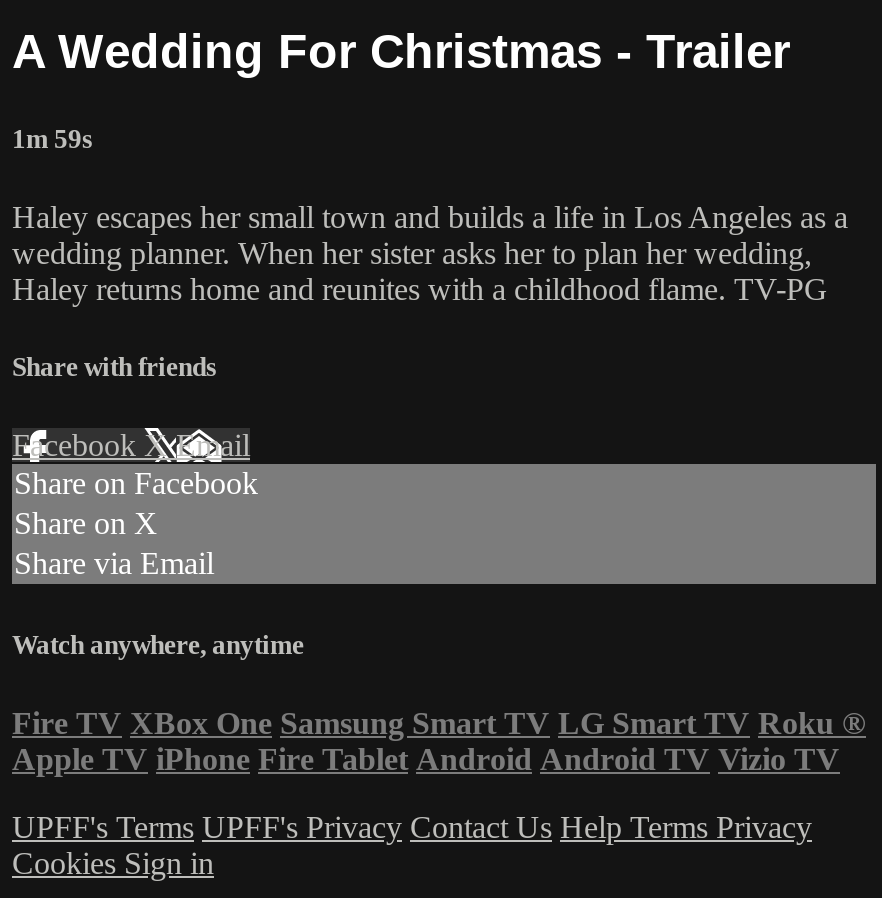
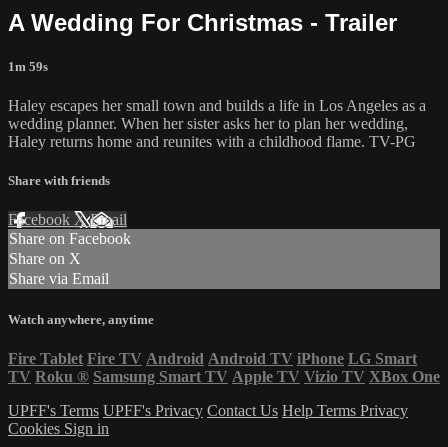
[12,706,866,776] Fire TV XBox One Samsung Smart TV LG Smart TV Roku ® | Apple TV iPhone Fire Tablet Android Android TV Vizio TV -> [8,350,440,385] Fire Tablet Fire TV Android Android TV iPhone LG Smart | TV Roku ® Samsung Smart TV Apple TV Vizio TV XBox One

